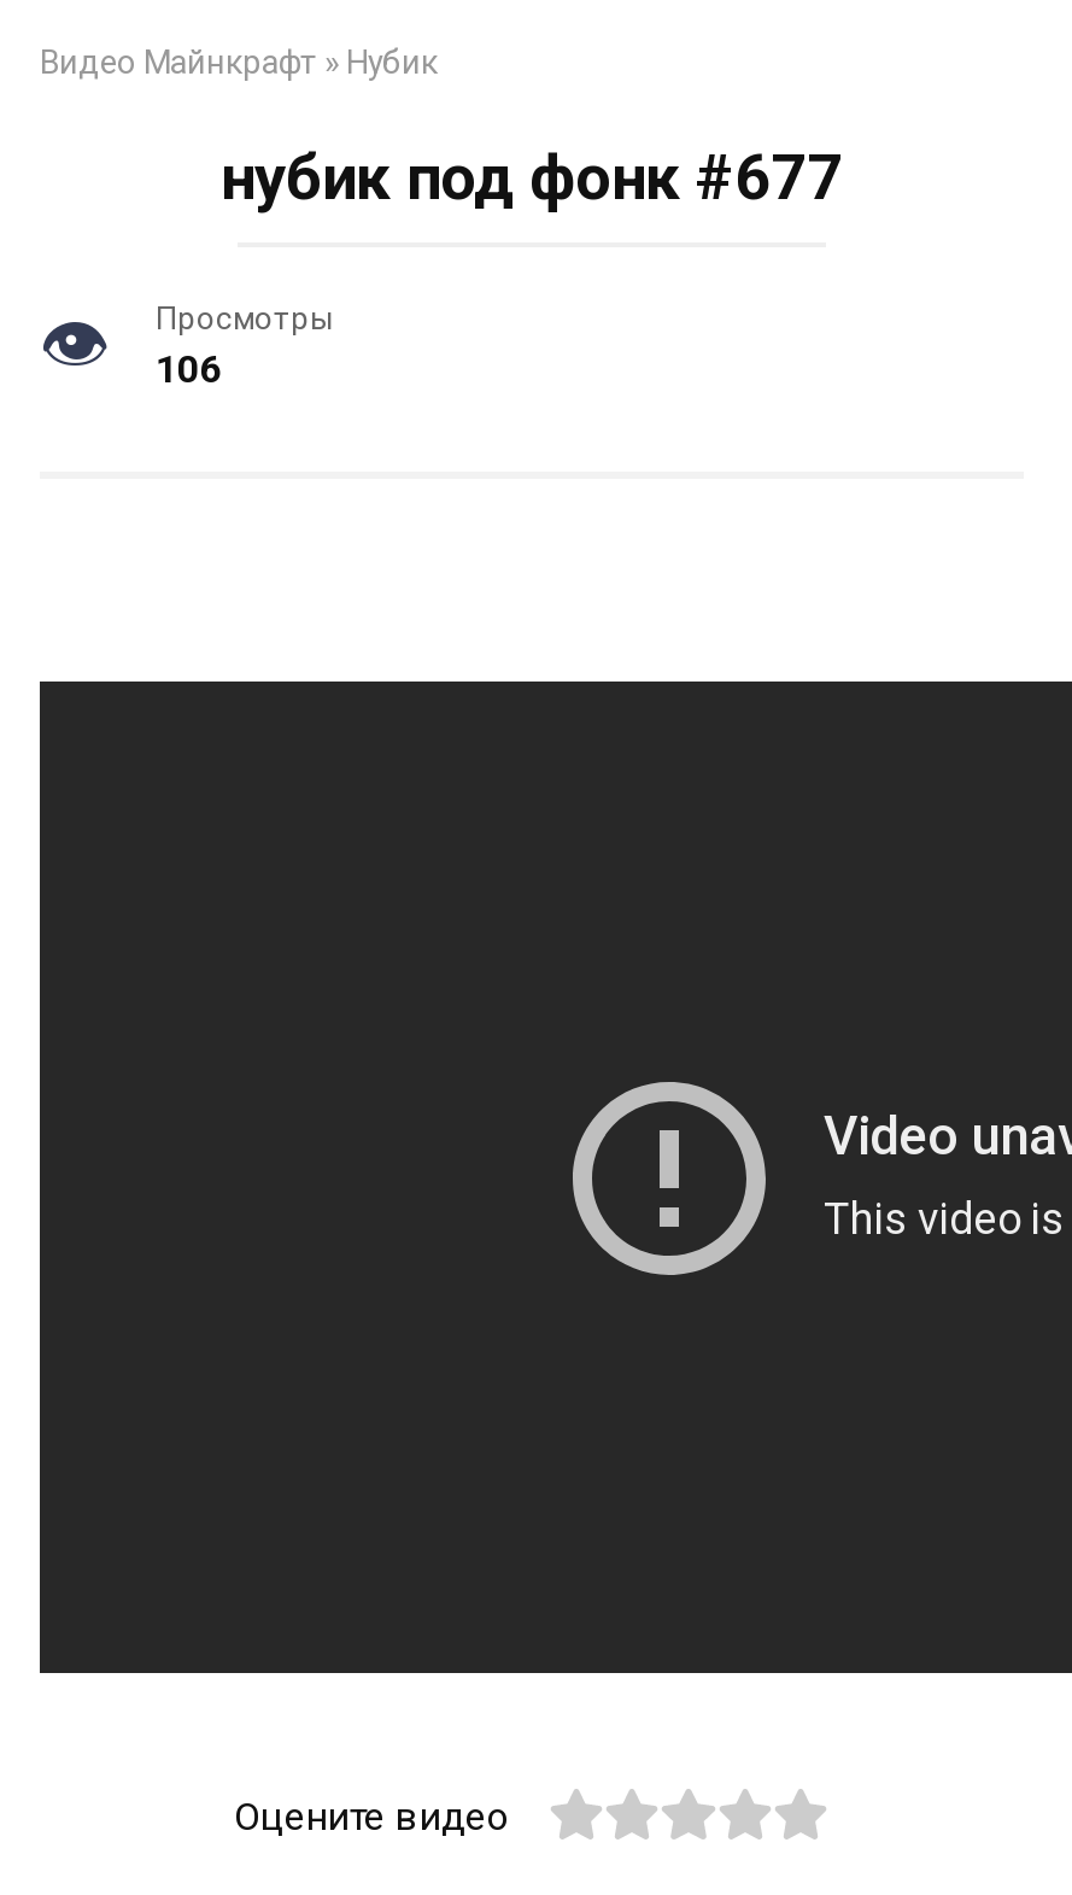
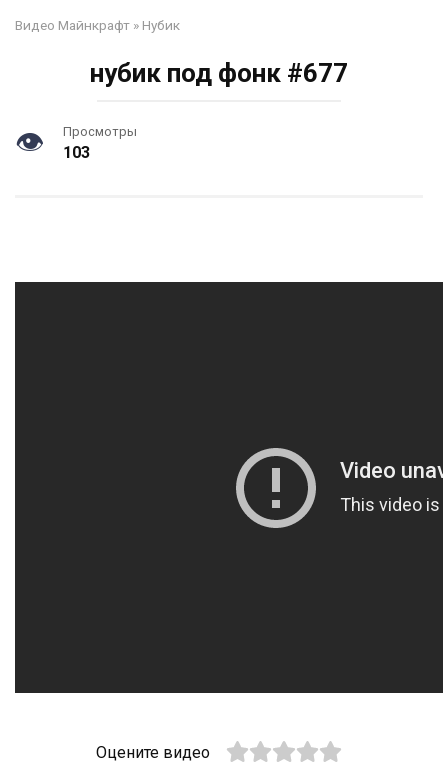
[156,346,221,392] 106 -> [63,143,90,162] 103

